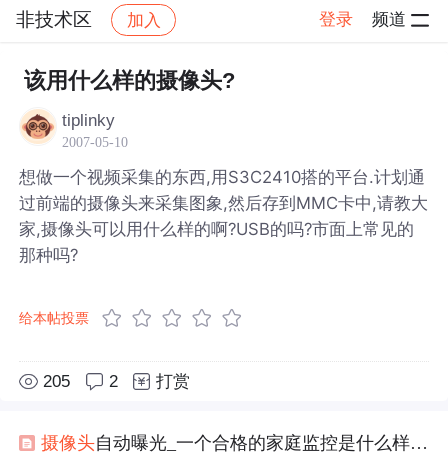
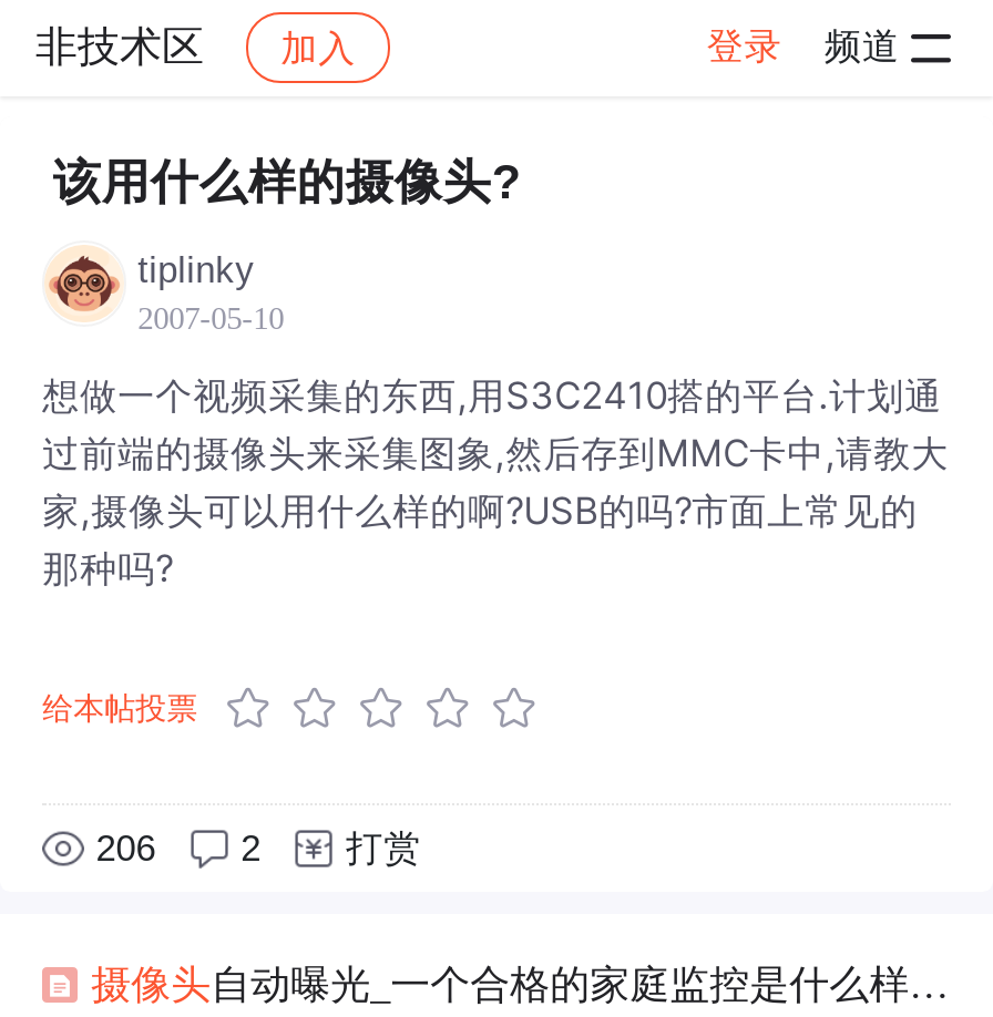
[43,372,70,391] 205 -> [96,828,156,870] 206

